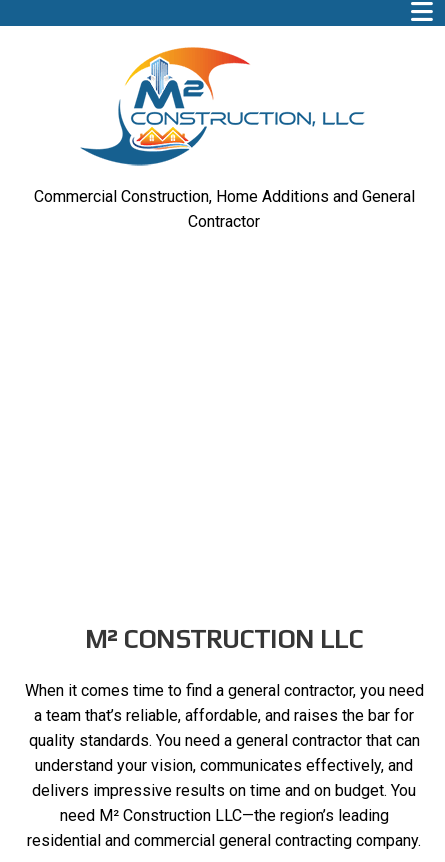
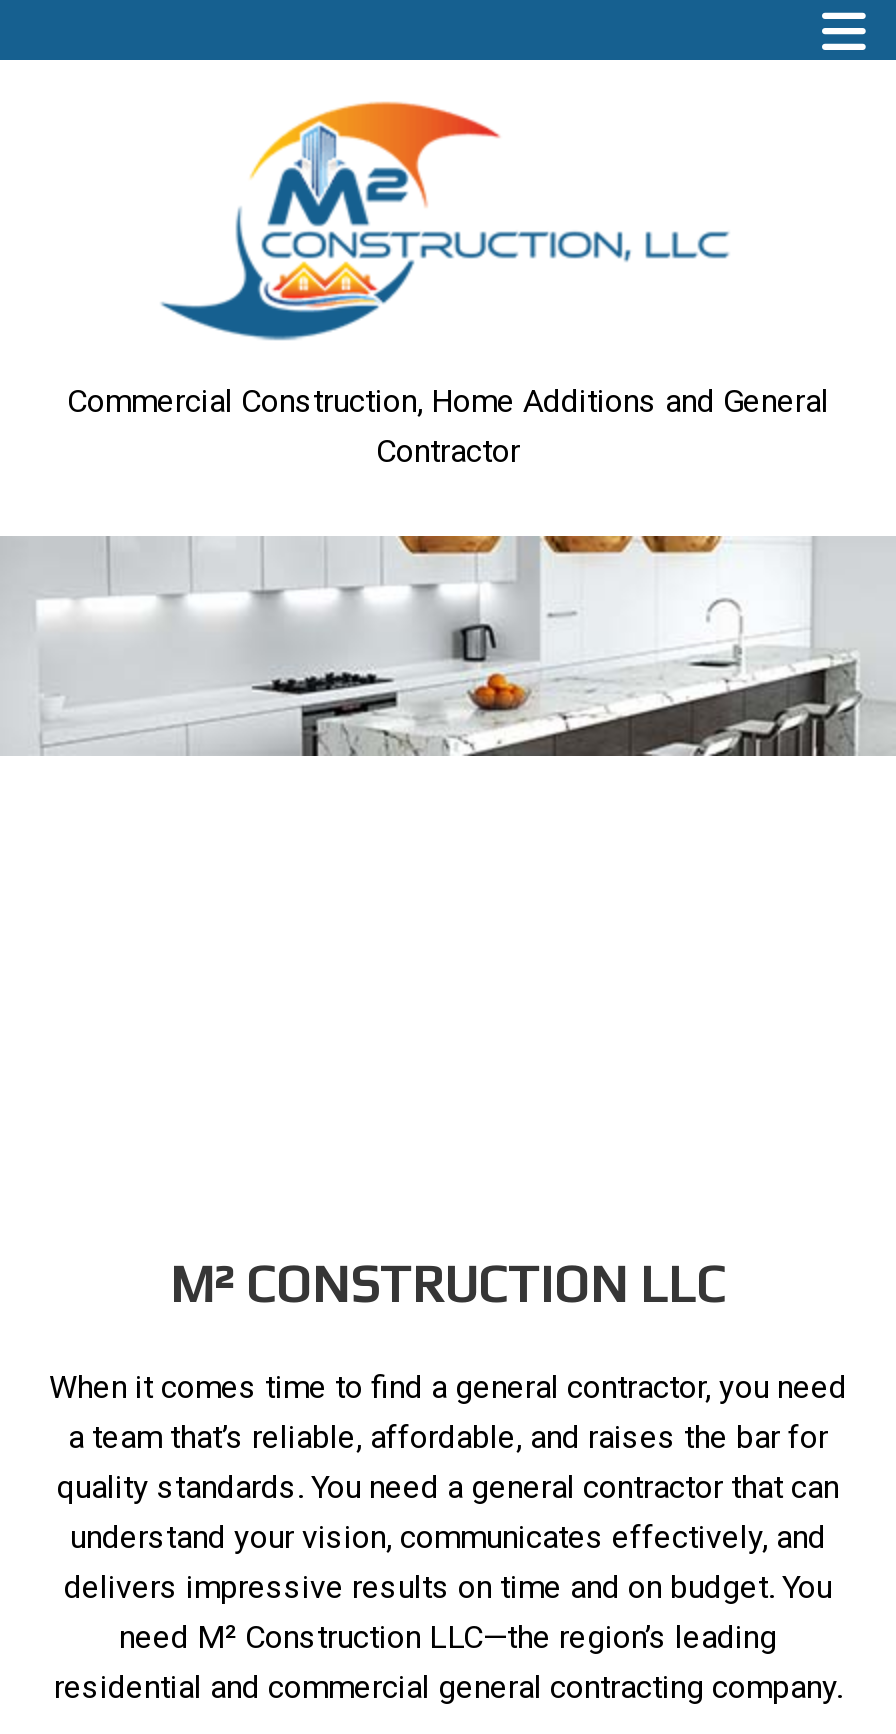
none -> [6,534,890,758] [image]

